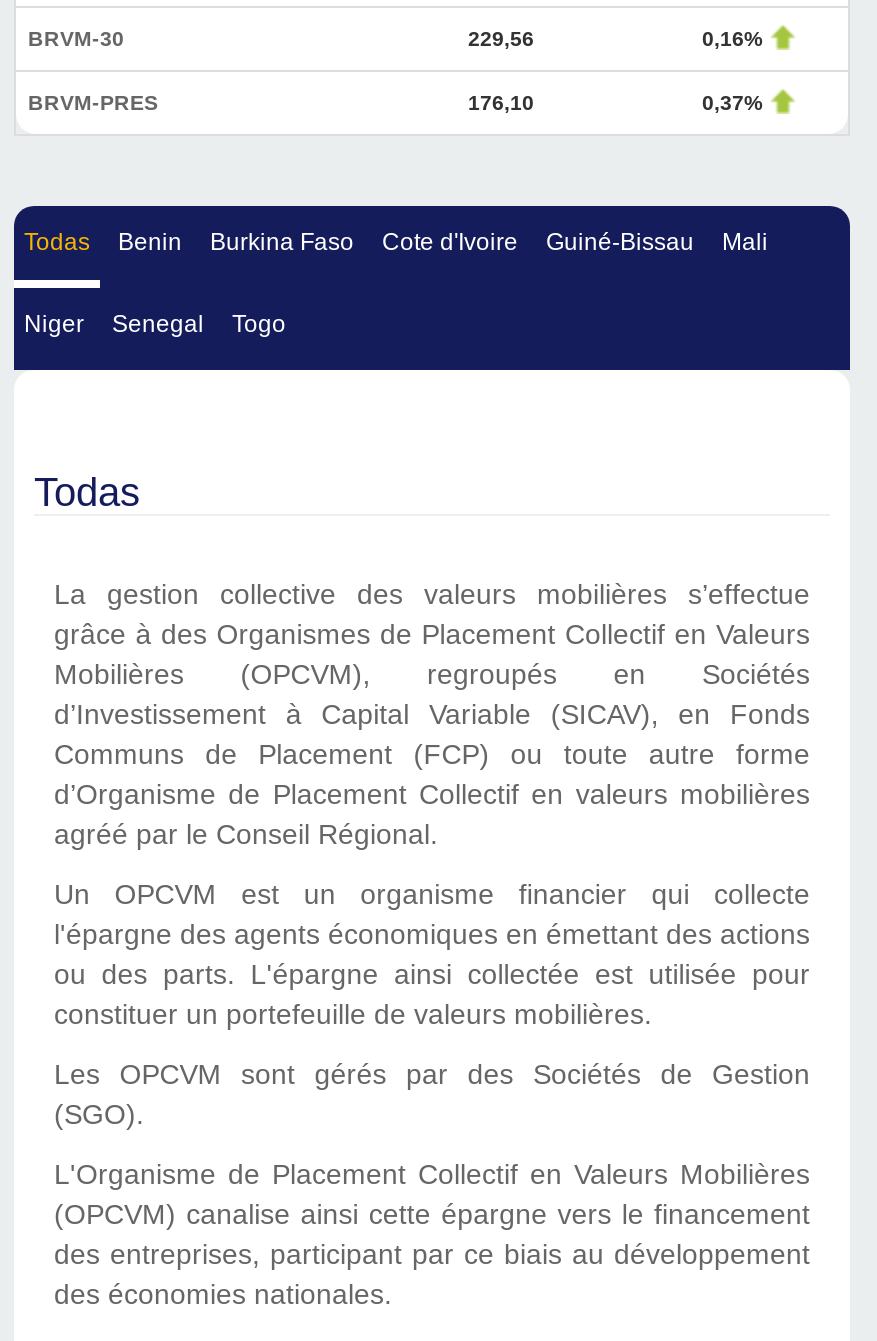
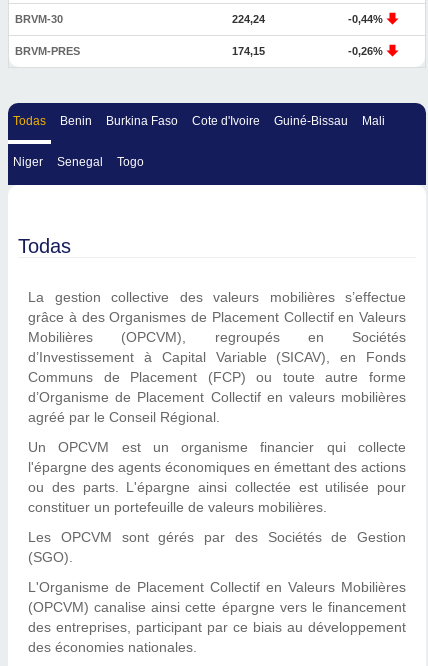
[468,27,534,51] 229,56 -> [232,13,265,25] 224,24
[702,27,770,51] 0,16% -> [348,13,386,25] -0,44%
[468,91,534,115] 176,10 -> [232,45,265,57] 174,15
[702,91,770,115] 0,37% -> [348,45,386,57] -0,26%

